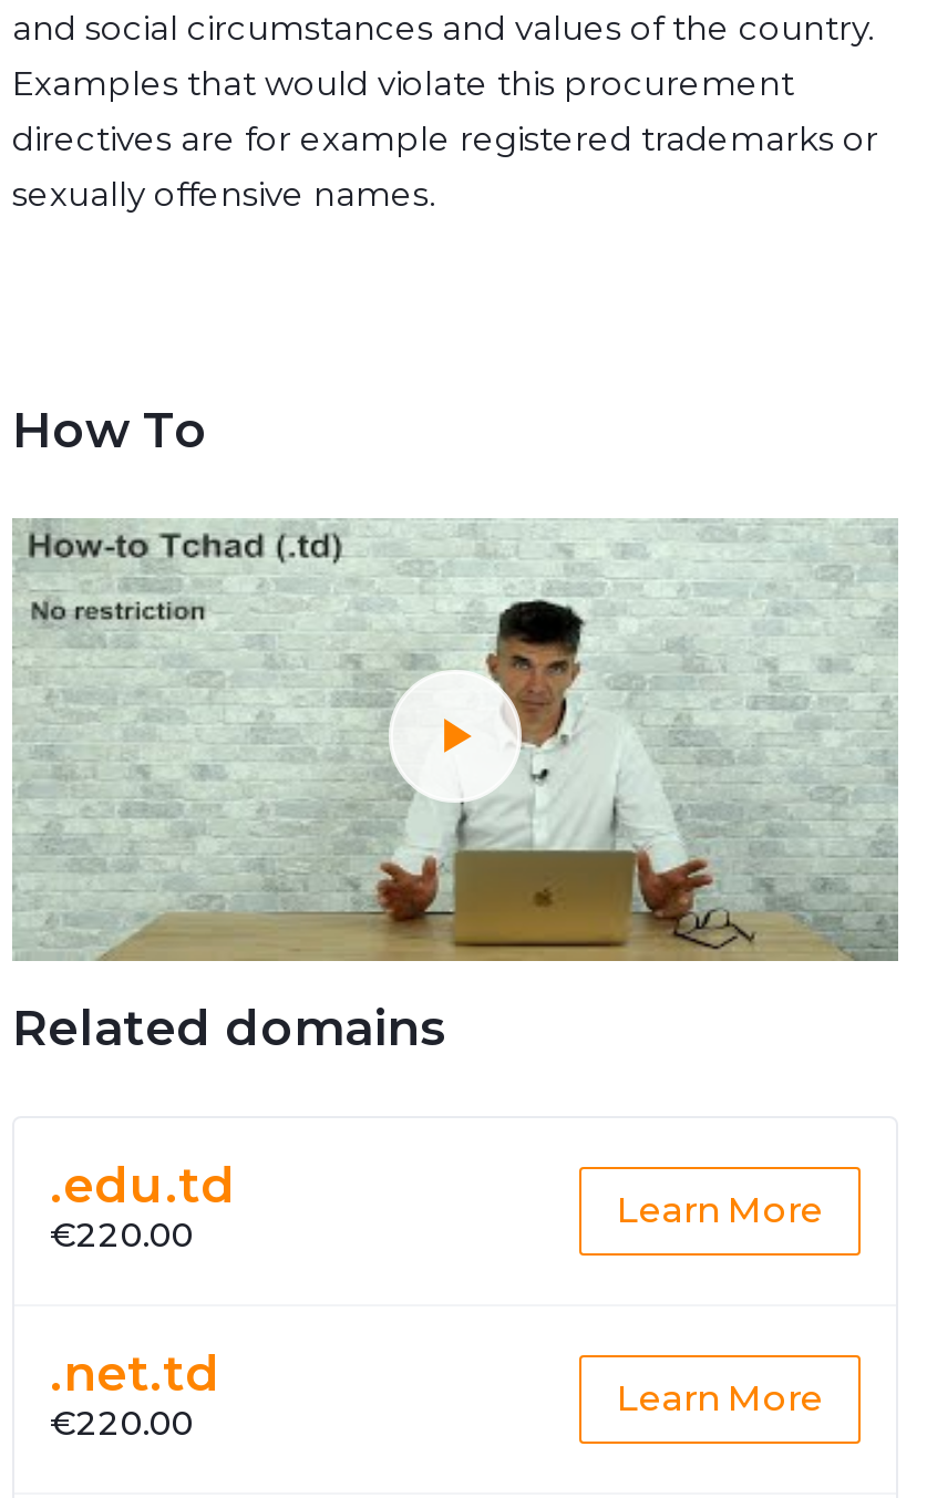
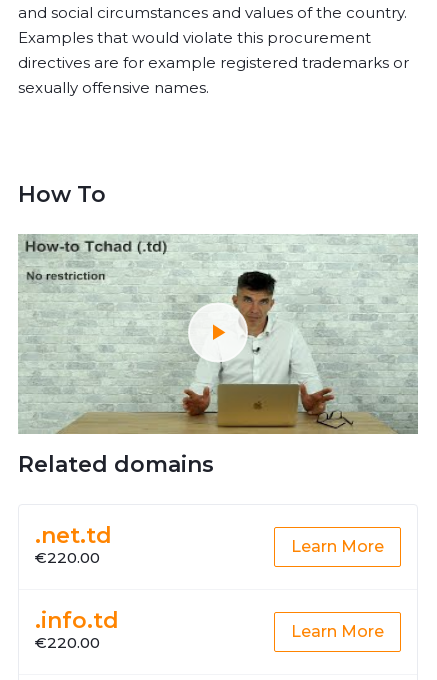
[50,1156,236,1216] .edu.td -> none
none -> [35,607,119,634] .info.td
moved [50,1344,220,1404] -> [35,522,112,549]: .net.td

